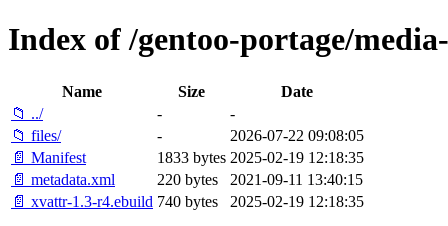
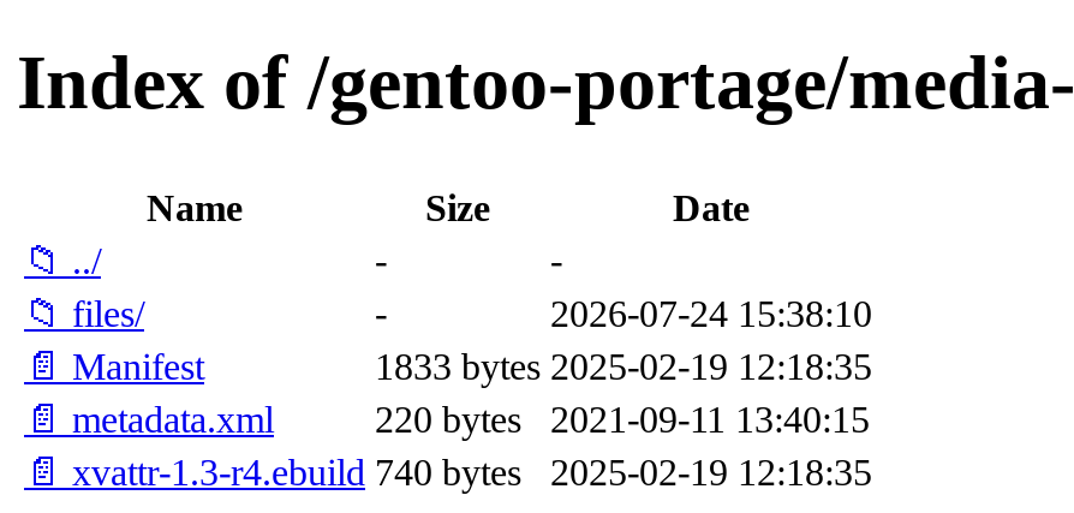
[230,127,364,144] 2026-07-22 09:08:05 -> [550,293,872,334] 2026-07-24 15:38:10

